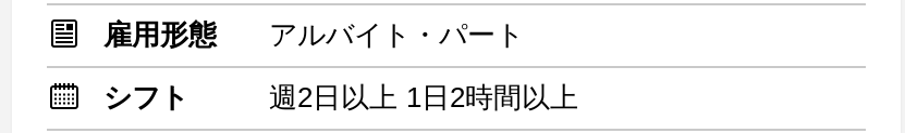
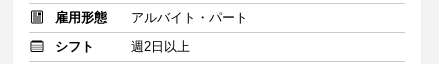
[269,81,578,114] 週2日以上 1日2時間以上 -> [131,39,190,54] 週2日以上

